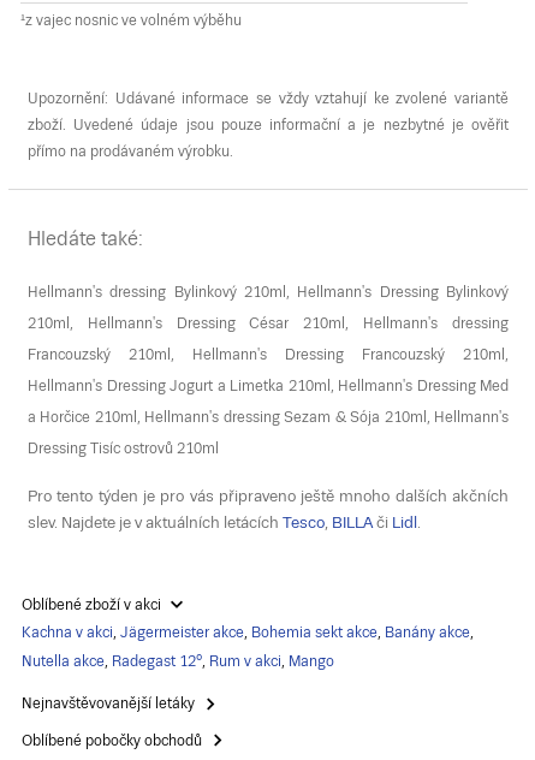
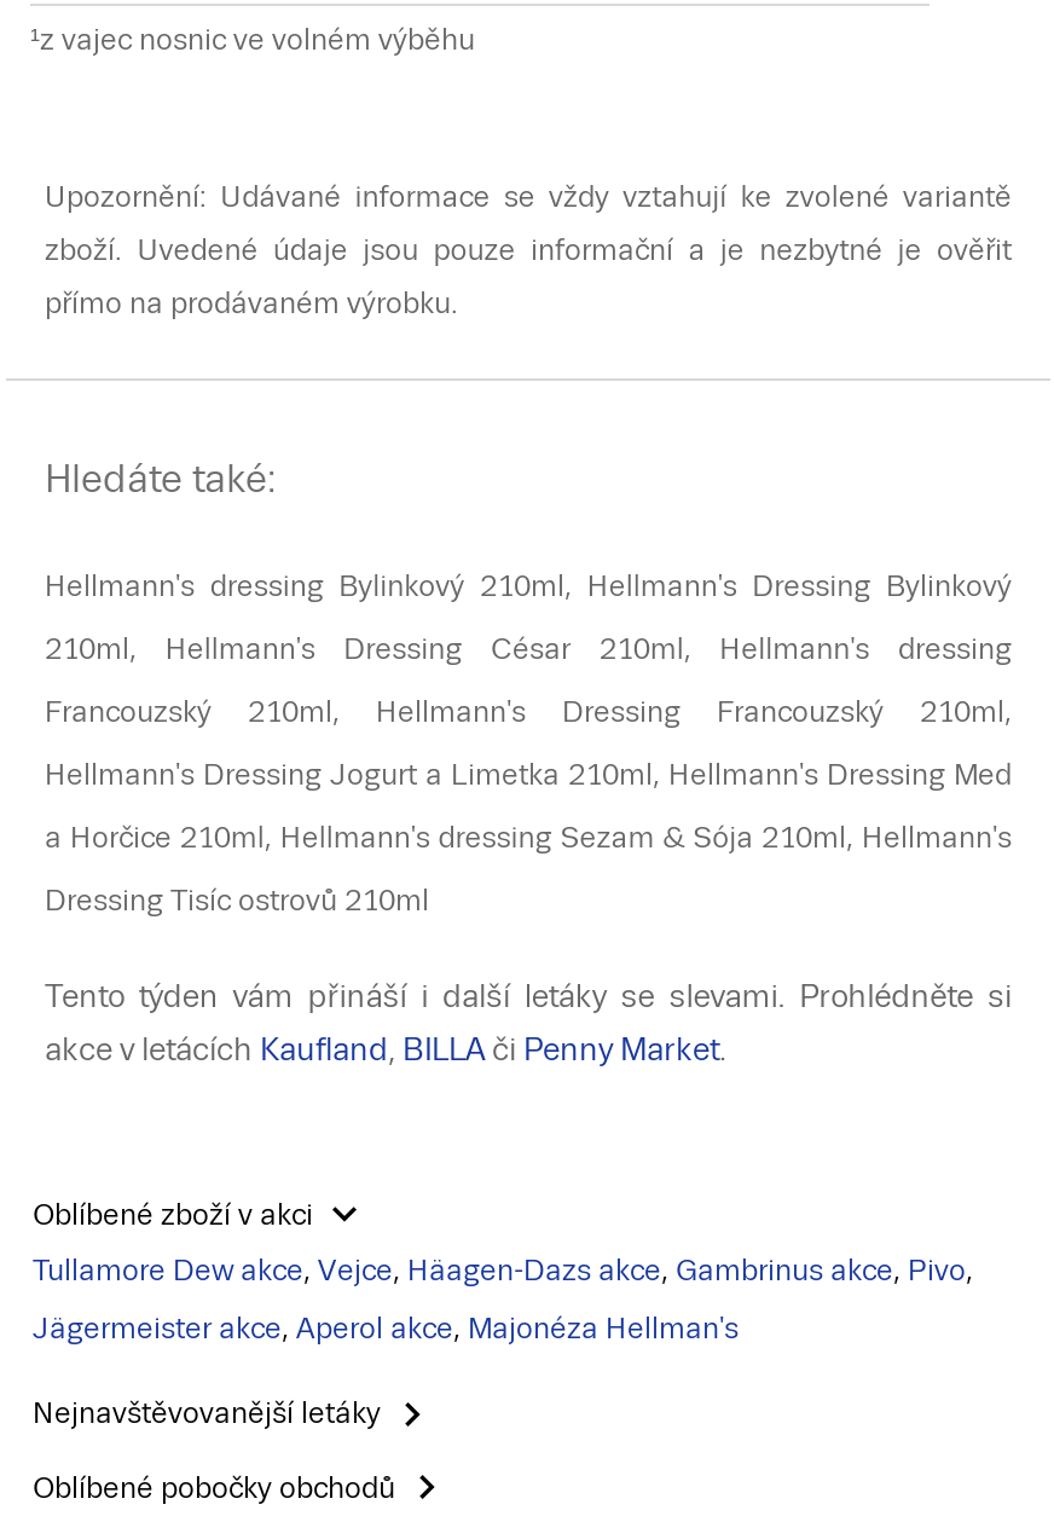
[28,487,509,505] Pro tento týden je pro vás připraveno ještě mnoho dalších akčních -> [45,978,1012,1014] Tento týden vám přináší i další letáky se slevami. Prohlédněte si
[28,513,421,532] slev. Najdete je v aktuálních letácích Tesco, BILLA či Lidl. -> [45,1031,726,1067] akce v letácích Kaufland, BILLA či Penny Market.
[22,624,474,641] Kachna v akci, Jägermeister akce, Bohemia sekt akce, Banány akce, -> [33,1254,973,1288] Tullamore Dew akce, Vejce, Häagen-Dazs akce, Gambrinus akce, Pivo,
[22,653,334,670] Nutella akce, Radegast 12°, Rum v akci, Mango -> [33,1312,739,1346] Jägermeister akce, Aperol akce, Majonéza Hellman's

